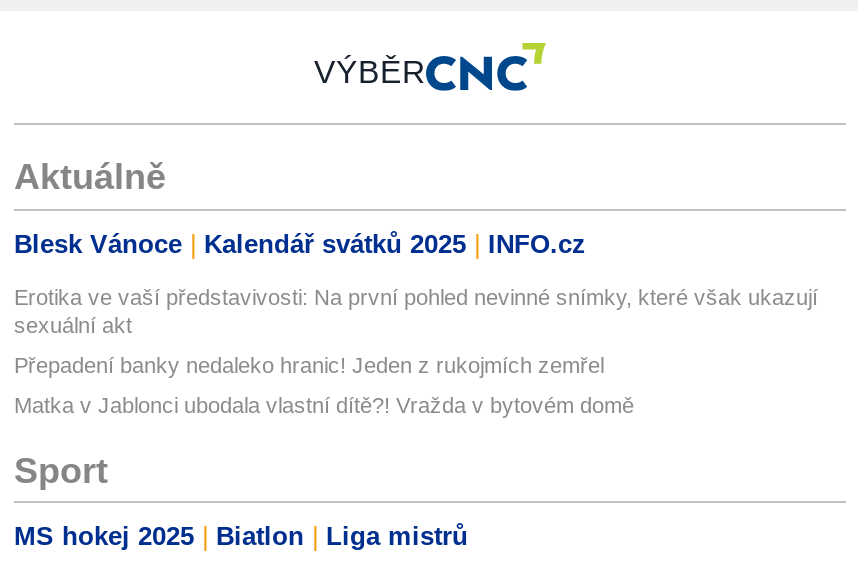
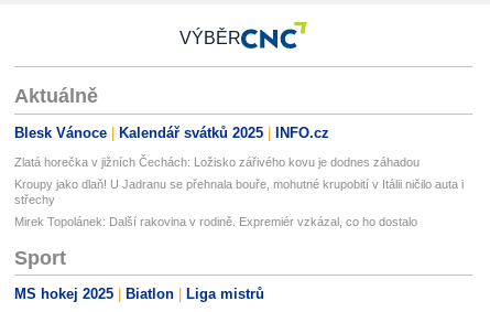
[14,285,818,337] Erotika ve vaší představivosti: Na první pohled nevinné snímky, které však ukazují | sexuální akt -> [14,155,420,169] Zlatá horečka v jižních Čechách: Ložisko zářivého kovu je dodnes záhadou
[14,353,604,377] Přepadení banky nedaleko hranic! Jeden z rukojmích zemřel -> [14,177,464,206] Kroupy jako dlaň! U Jadranu se přehnala bouře, mohutné krupobití v Itálii ničilo auta i | střechy
[14,393,634,417] Matka v Jablonci ubodala vlastní dítě?! Vražda v bytovém domě -> [14,215,417,228] Mirek Topolánek: Další rakovina v rodině. Expremiér vzkázal, co ho dostalo

